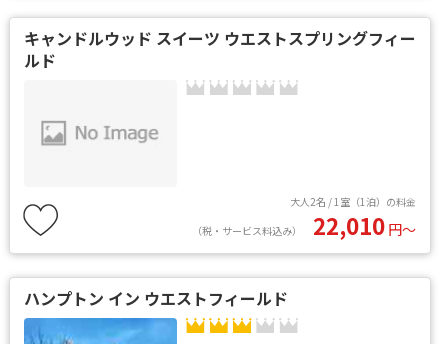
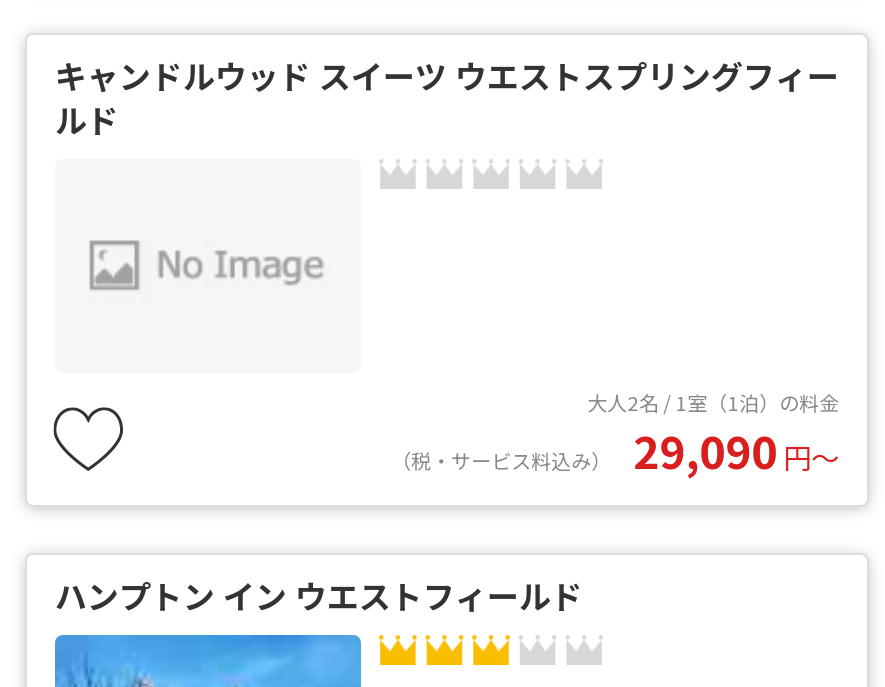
[192,209,416,241] （税・サービス料込み） 22,010 円〜 -> [391,417,839,481] （税・サービス料込み） 29,090 円〜

